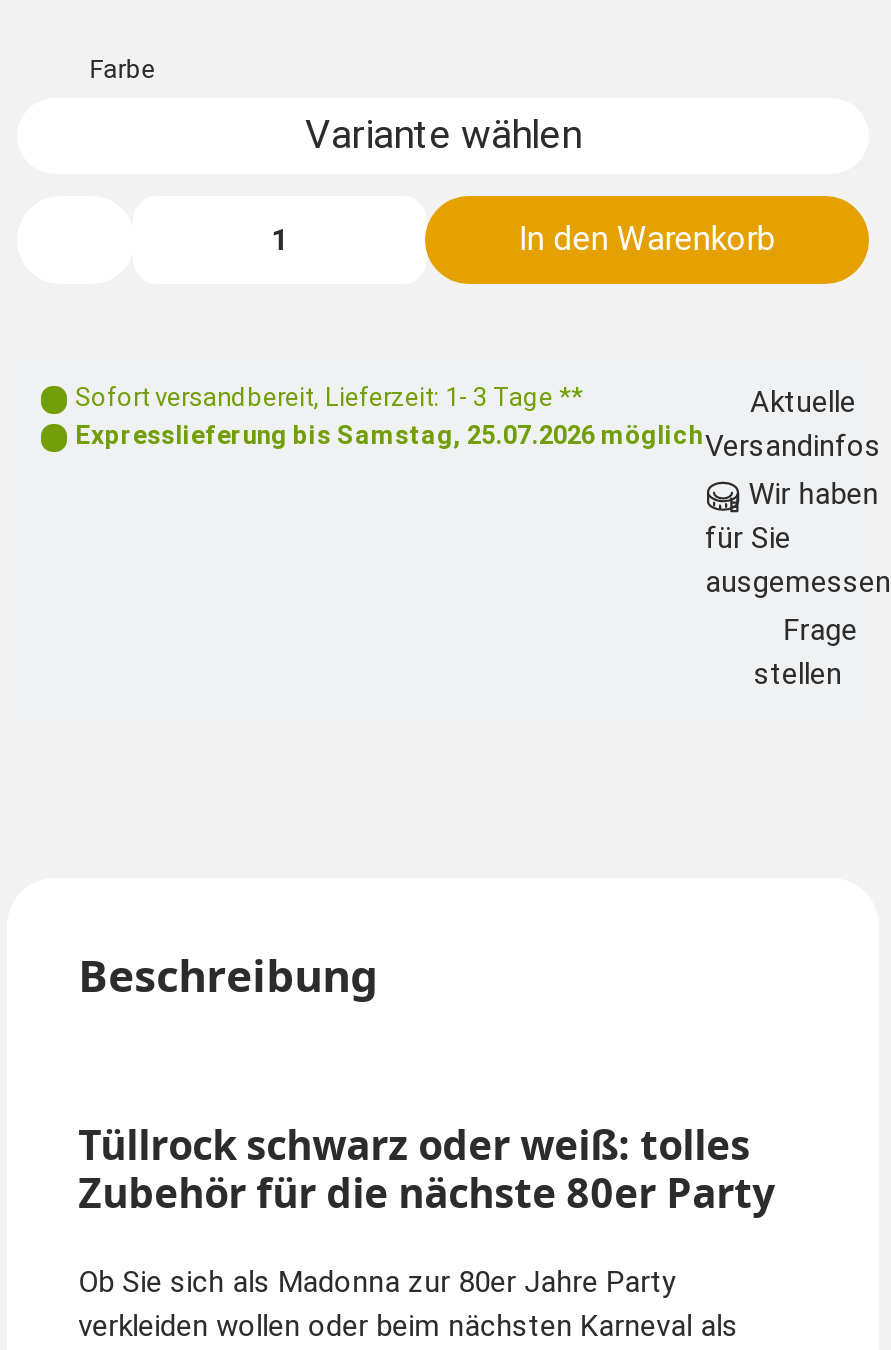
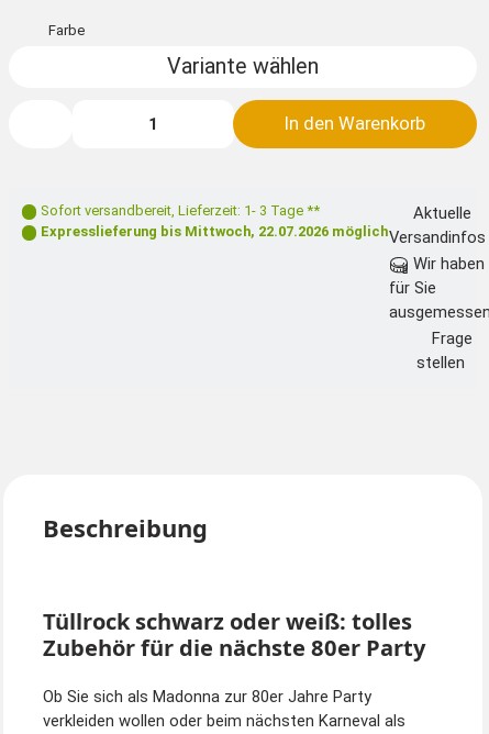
[75,421,703,451] Expresslieferung bis Samstag, 25.07.2026 möglich -> [41,223,388,240] Expresslieferung bis Mittwoch, 22.07.2026 möglich

